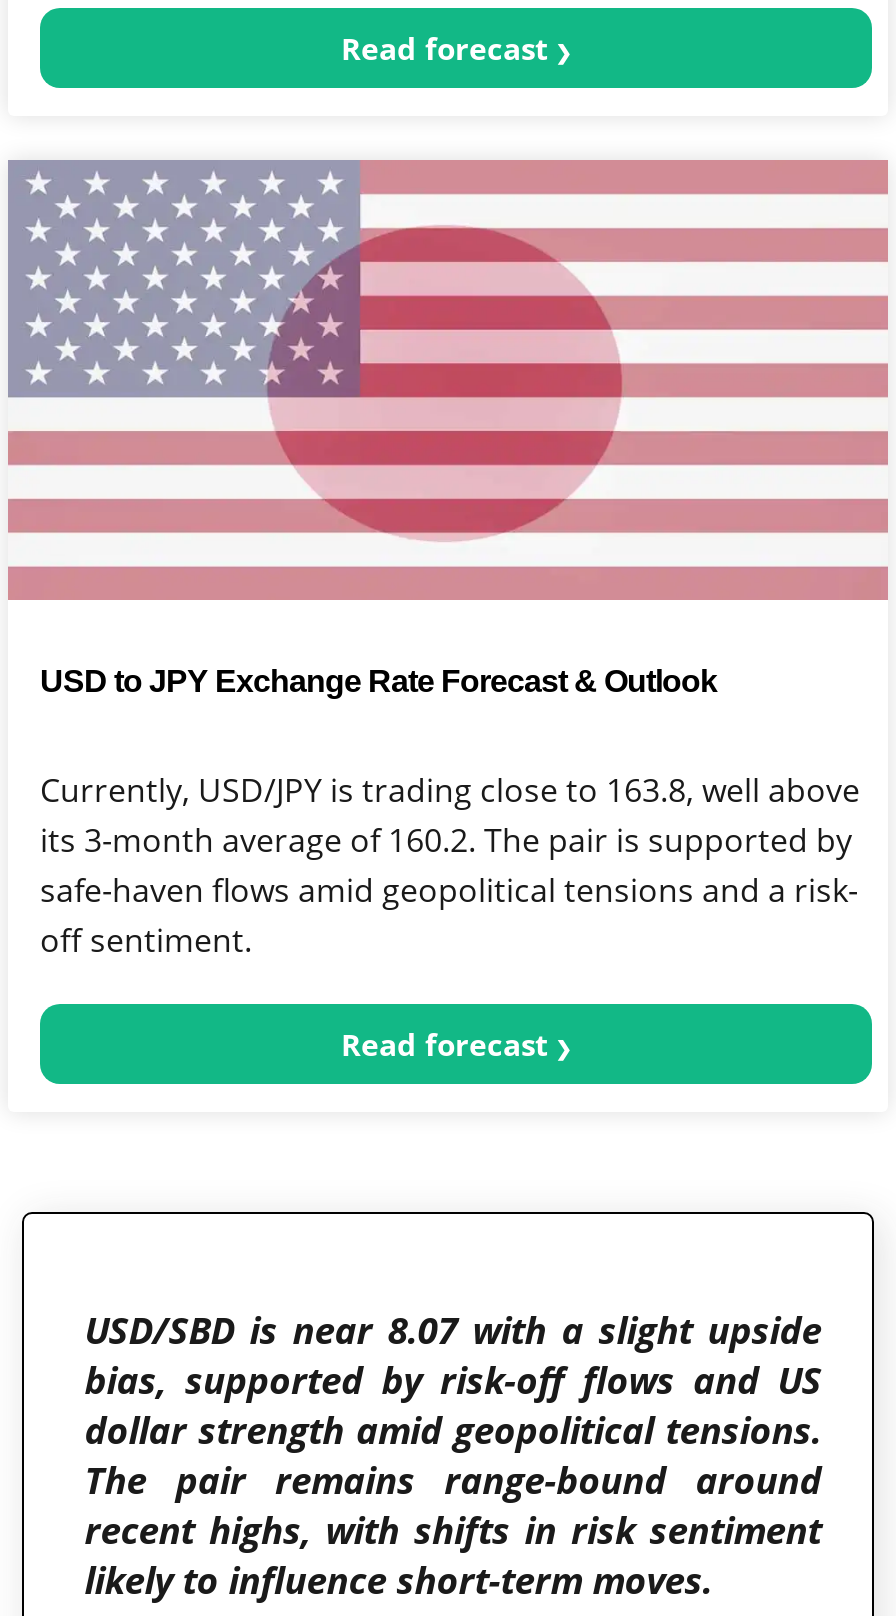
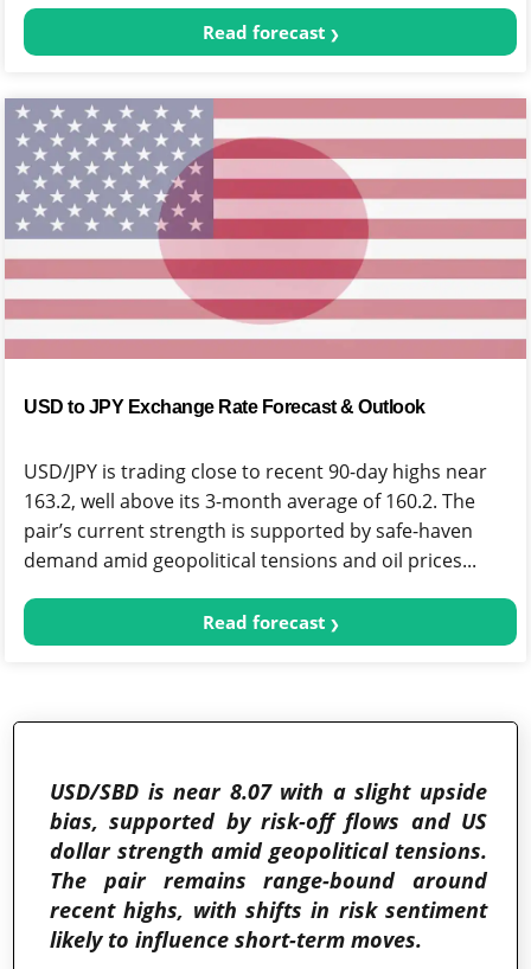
[40,769,860,963] Currently, USD/JPY is trading close to 163.8, well above | its 3-month average of 160.2. The pair is supported by | safe-haven flows amid geopolitical tensions and a risk- | off sentiment. -> [24,459,487,574] USD/JPY is trading close to recent 90-day highs near | 163.2, well above its 3-month average of 160.2. The | pair’s current strength is supported by safe-haven | demand amid geopolitical tensions and oil prices...

